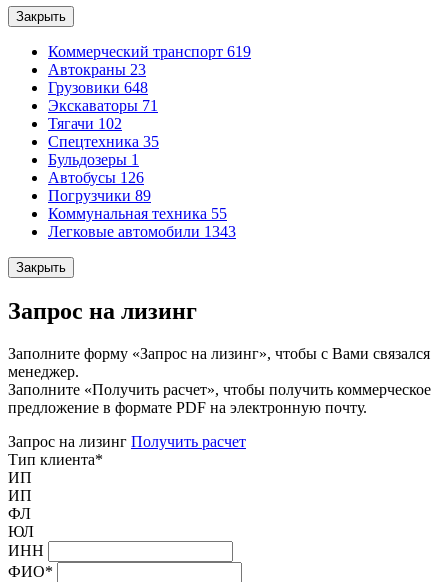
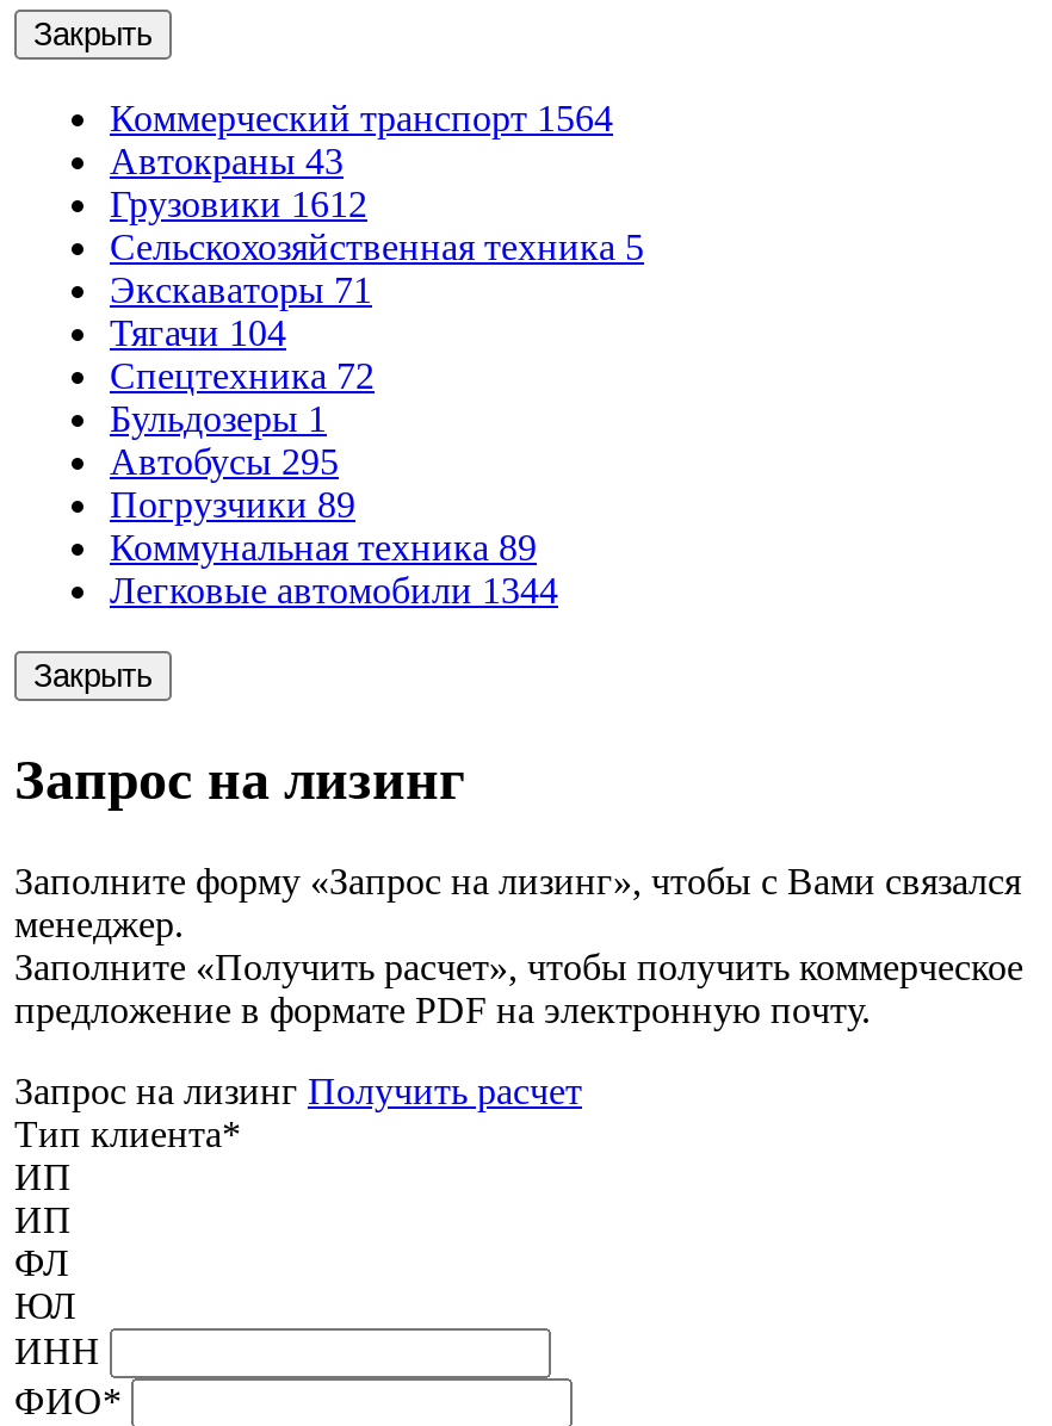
[48,43,251,96] Коммерческий транспорт 619 | Автокраны 23 | Грузовики 648 -> [110,98,644,267] Коммерческий транспорт 1564 | Автокраны 43 | Грузовики 1612 | Сельскохозяйственная техника 5
[48,115,122,132] Тягачи 102 -> [110,312,286,353] Тягачи 104
[48,133,159,150] Спецтехника 35 -> [110,355,375,396] Спецтехника 72
[48,169,144,186] Автобусы 126 -> [110,441,339,482] Автобусы 295
[48,205,227,222] Коммунальная техника 55 -> [110,527,537,568] Коммунальная техника 89
[48,223,236,240] Легковые автомобили 1343 -> [110,570,558,610] Легковые автомобили 1344

